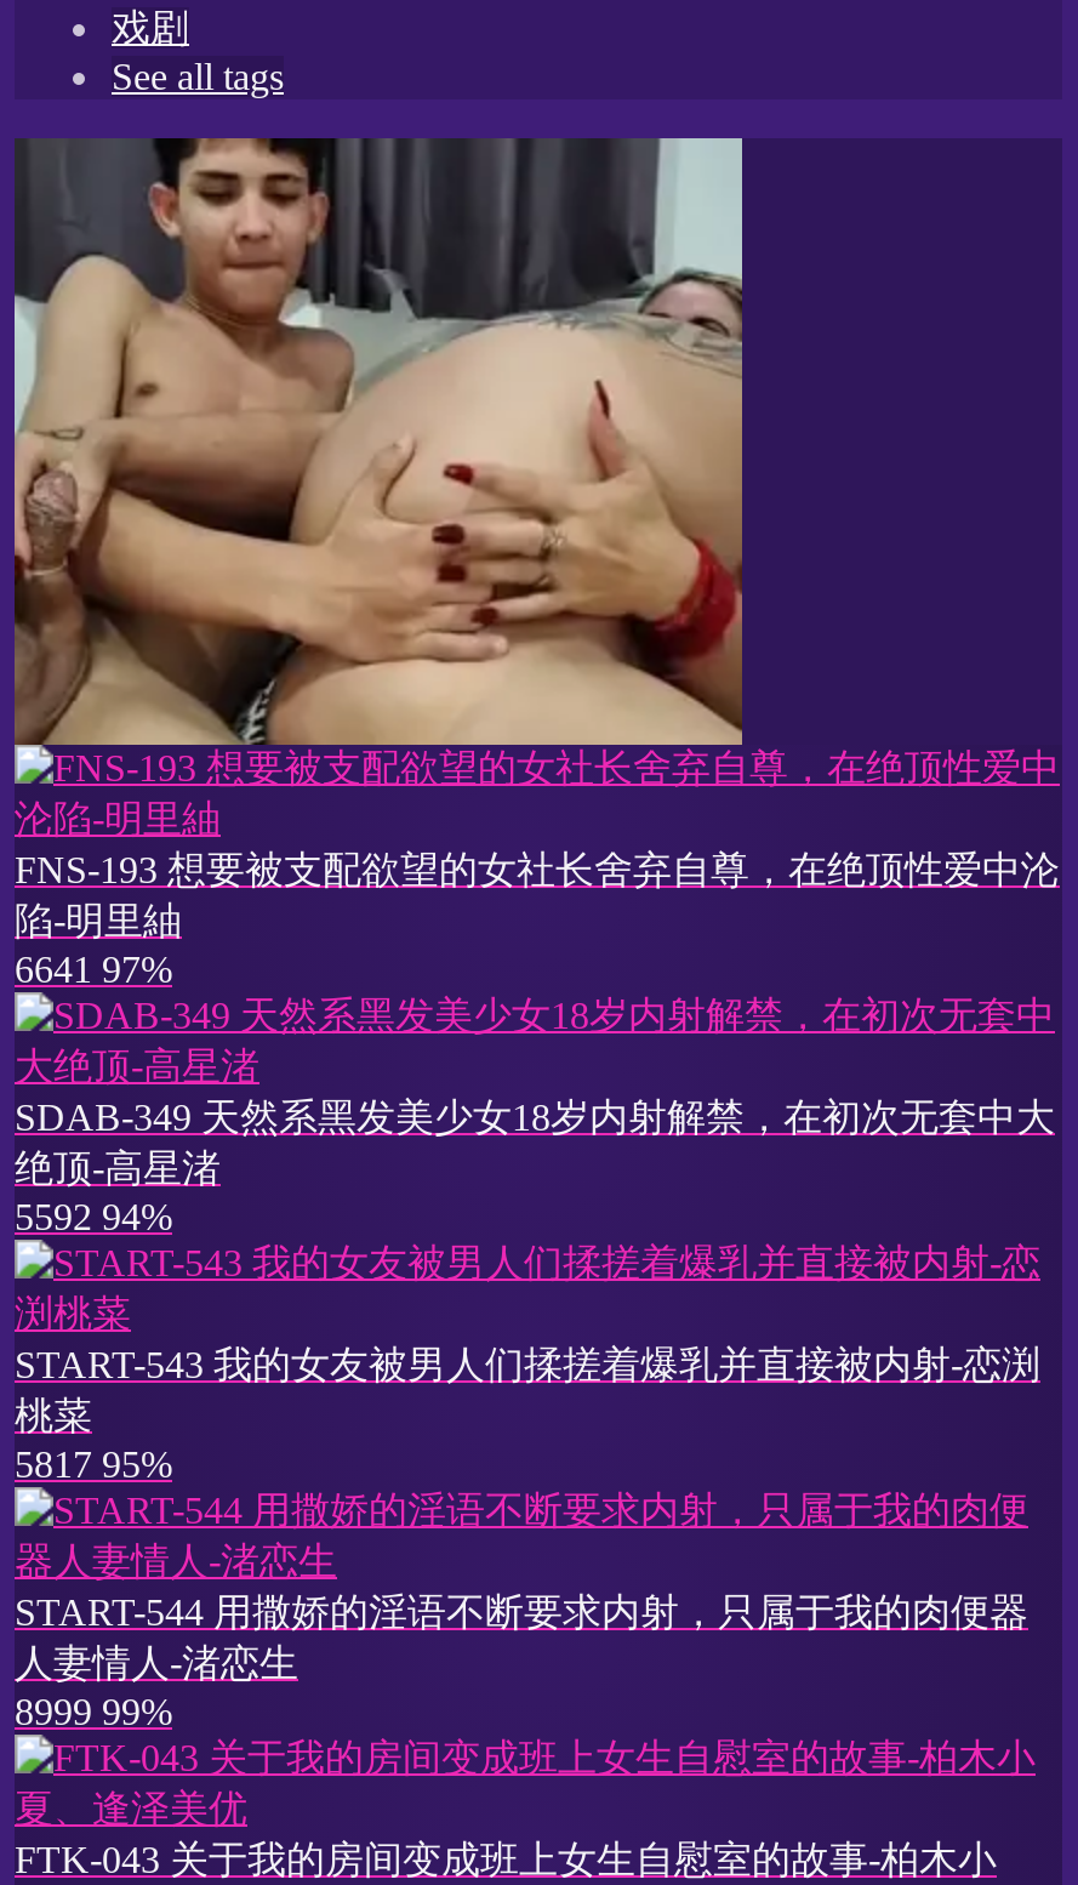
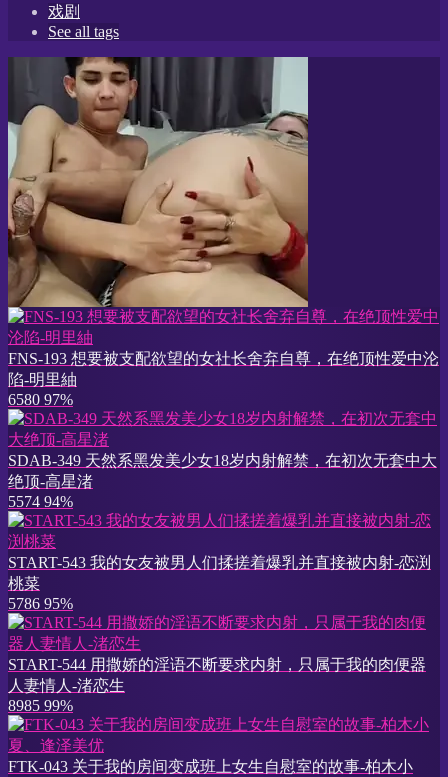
[15,948,172,989] 6641 97% -> [8,391,73,408] 6580 97%
[15,1195,172,1237] 5592 94% -> [8,493,73,510] 5574 94%
[15,1443,172,1484] 5817 95% -> [8,595,73,612] 5786 95%
[15,1690,172,1731] 8999 99% -> [8,697,73,714] 8985 99%

